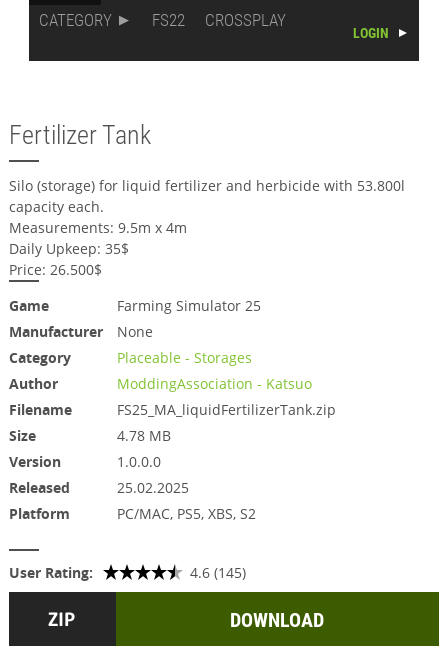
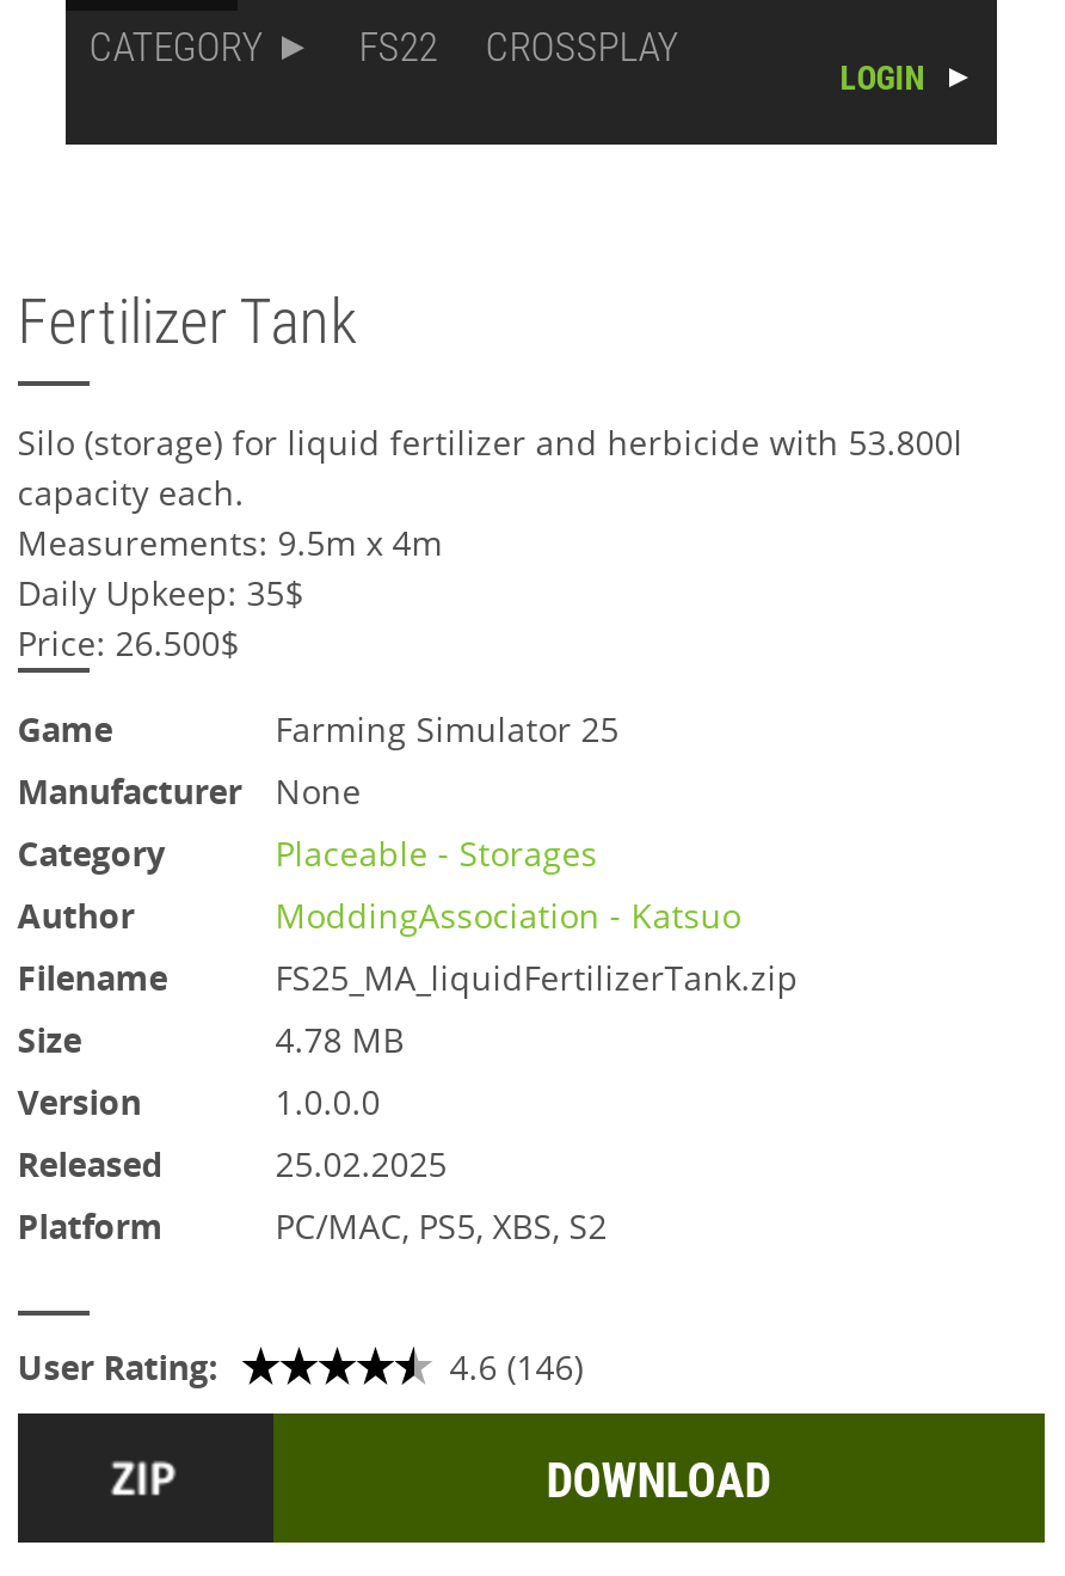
[190,563,246,582] 4.6 (145) -> [450,1344,583,1390] 4.6 (146)

